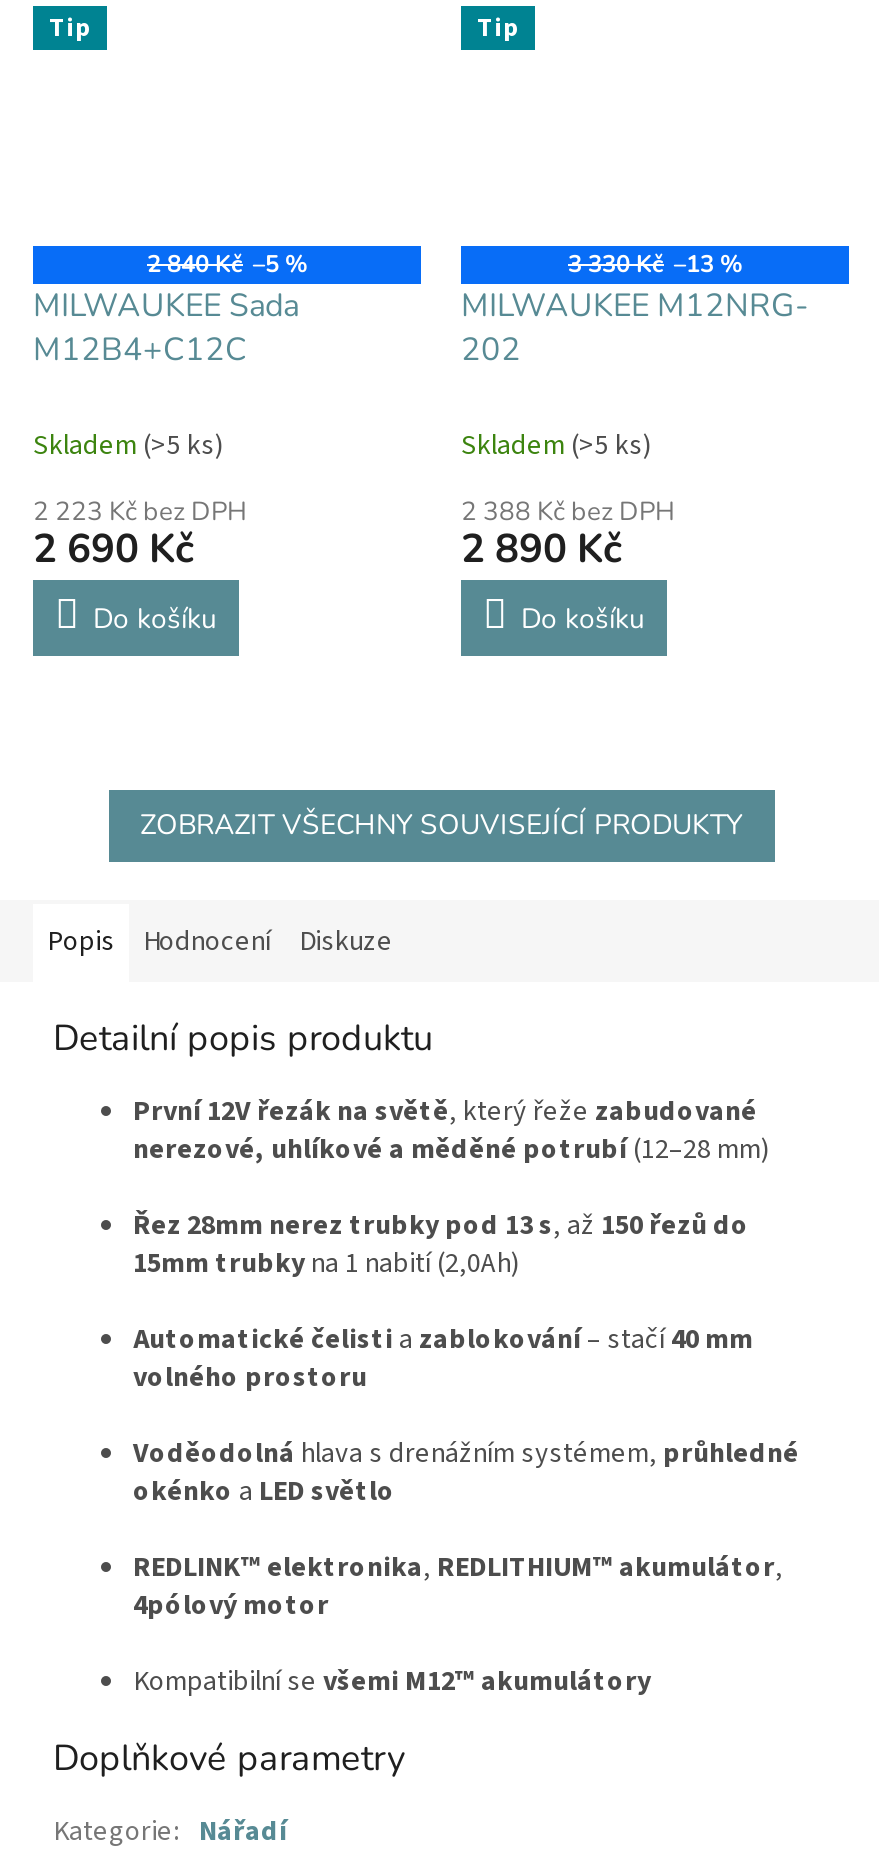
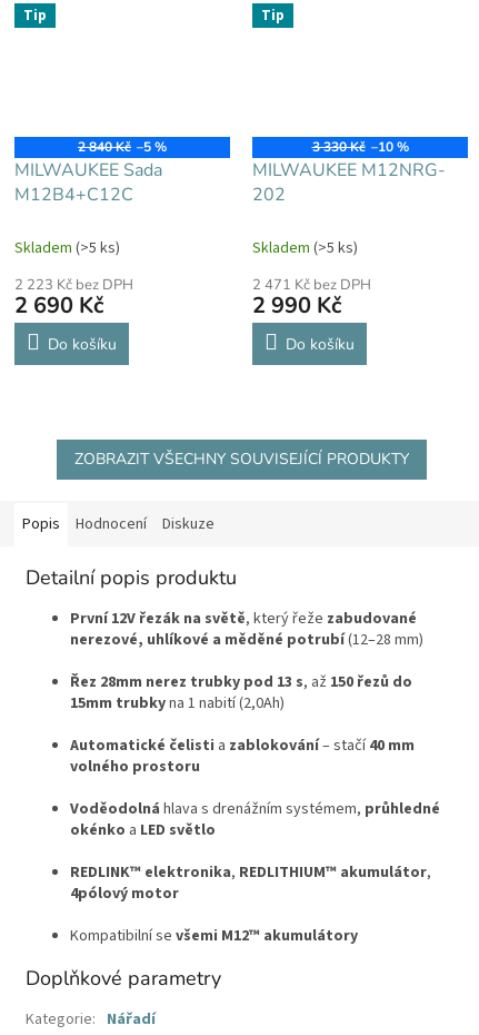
[568,249,742,281] 3 330 Kč –13 % -> [312,139,408,156] 3 330 Kč –10 %
[461,495,675,531] 2 388 Kč bez DPH -> [252,275,371,295] 2 471 Kč bez DPH
[461,523,621,577] 2 890 Kč -> [252,291,341,321] 2 990 Kč

